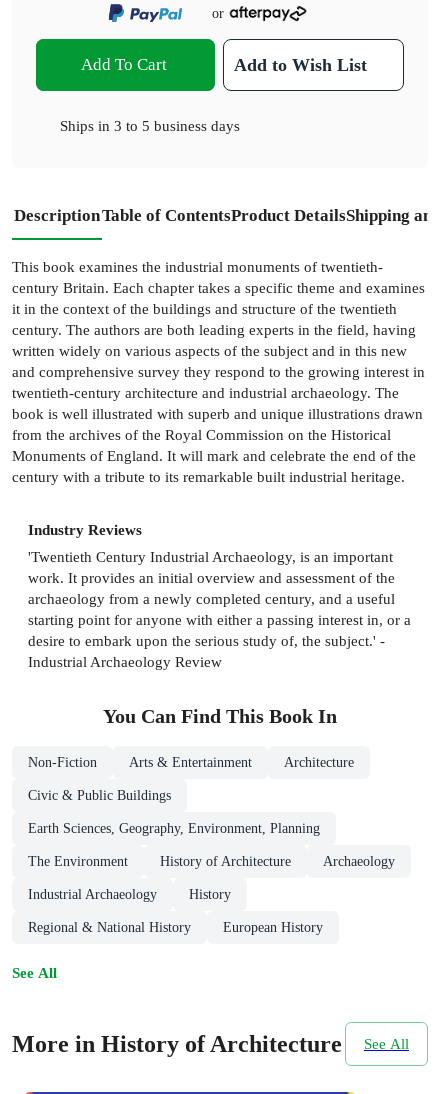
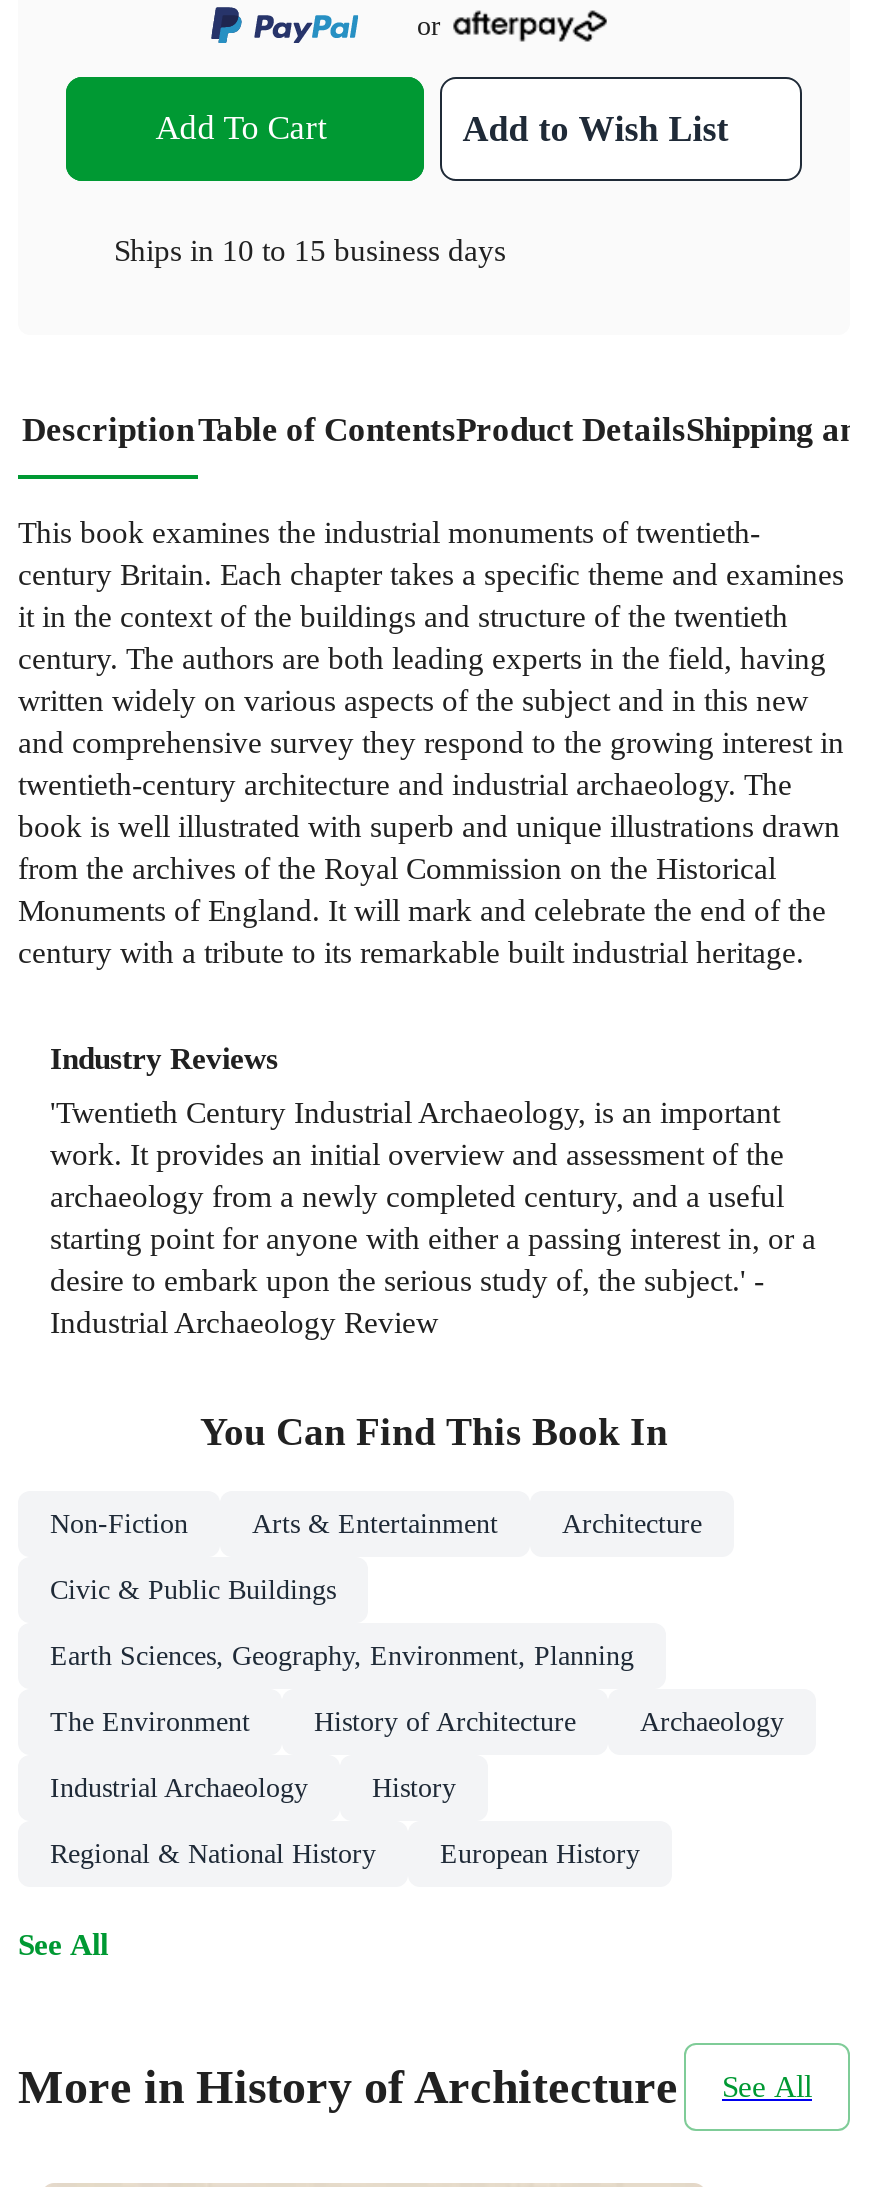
[60,117,240,134] Ships in 3 to 5 business days -> [114,234,506,268] Ships in 10 to 15 business days

